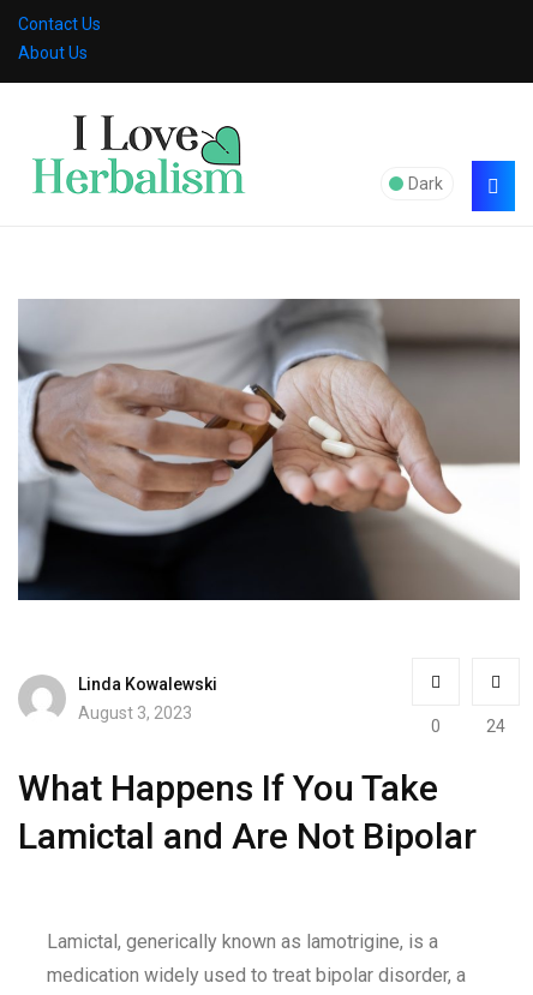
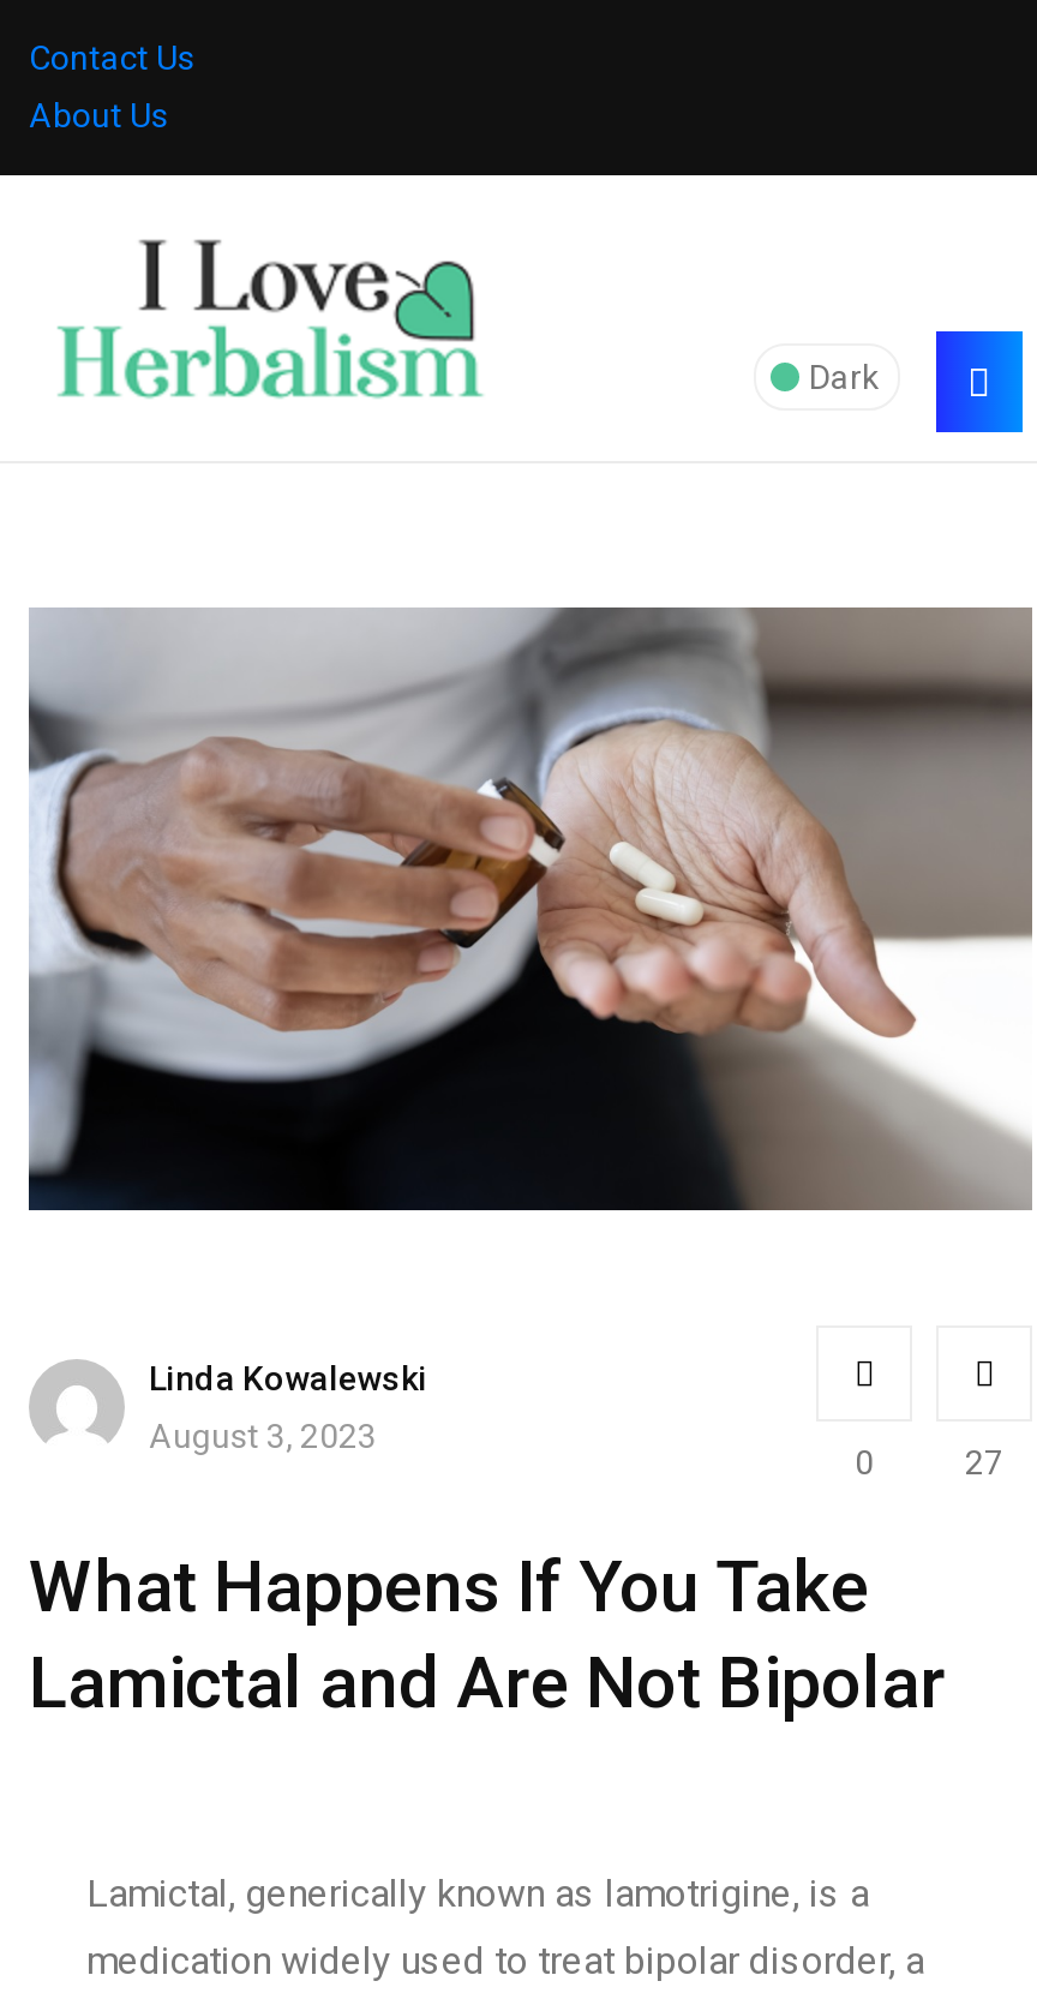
[486,716,505,736] 24 -> [965,1443,1003,1481] 27

